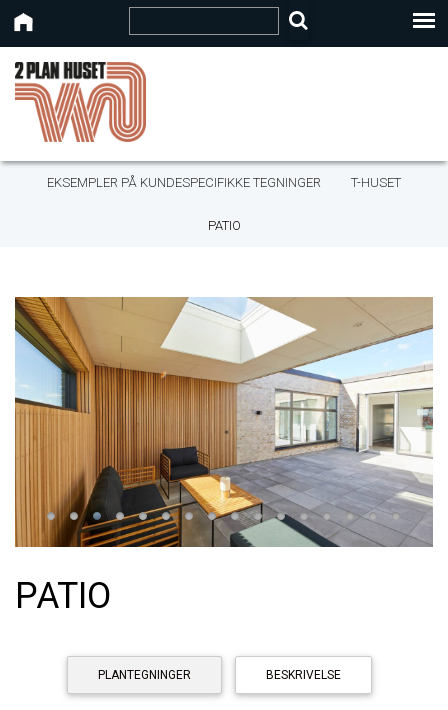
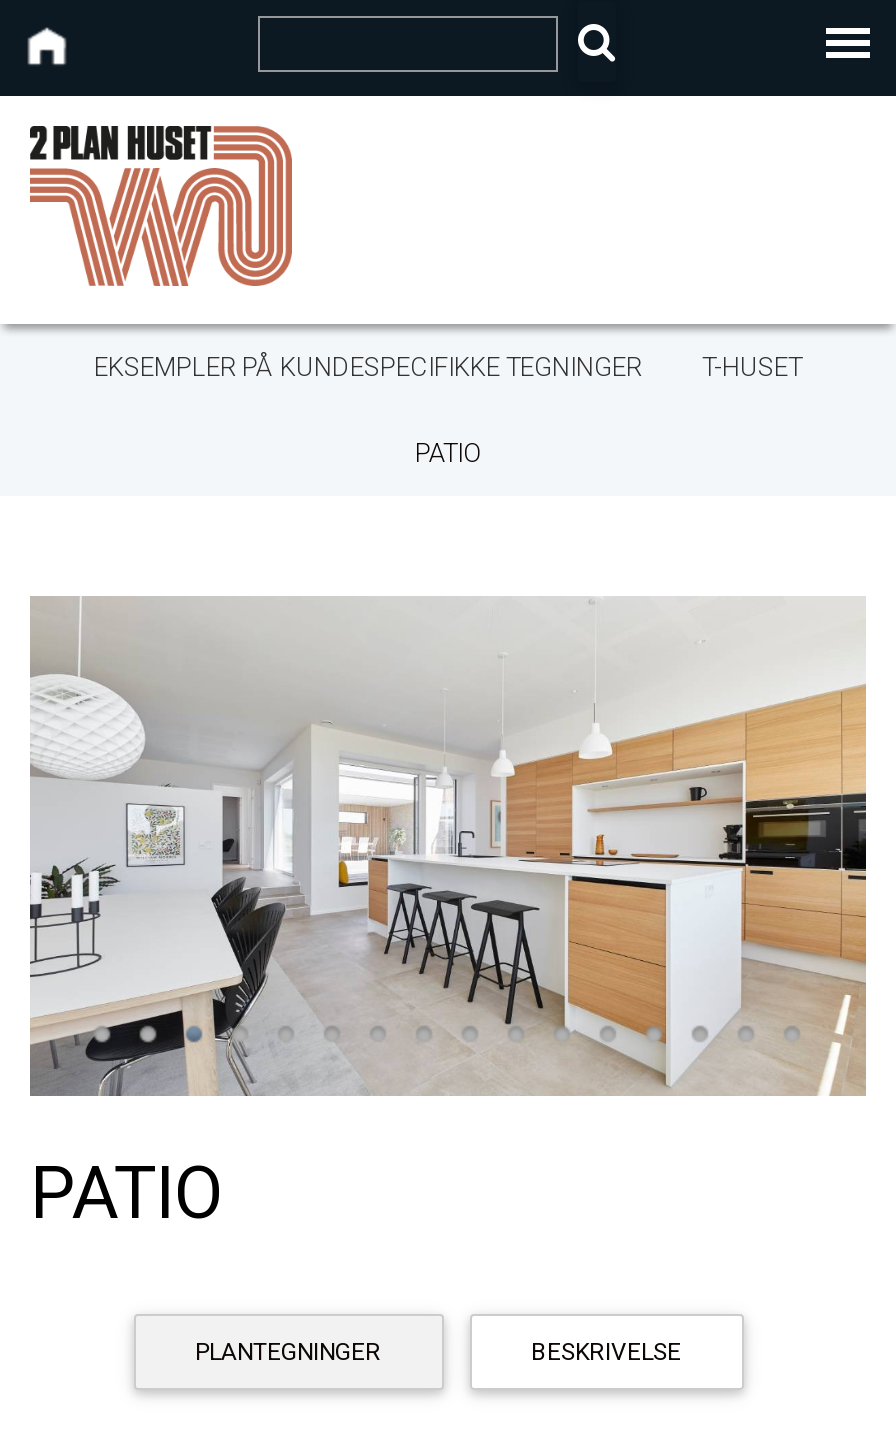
[14,297,434,548] [image] -> [28,598,868,1098] [image]

